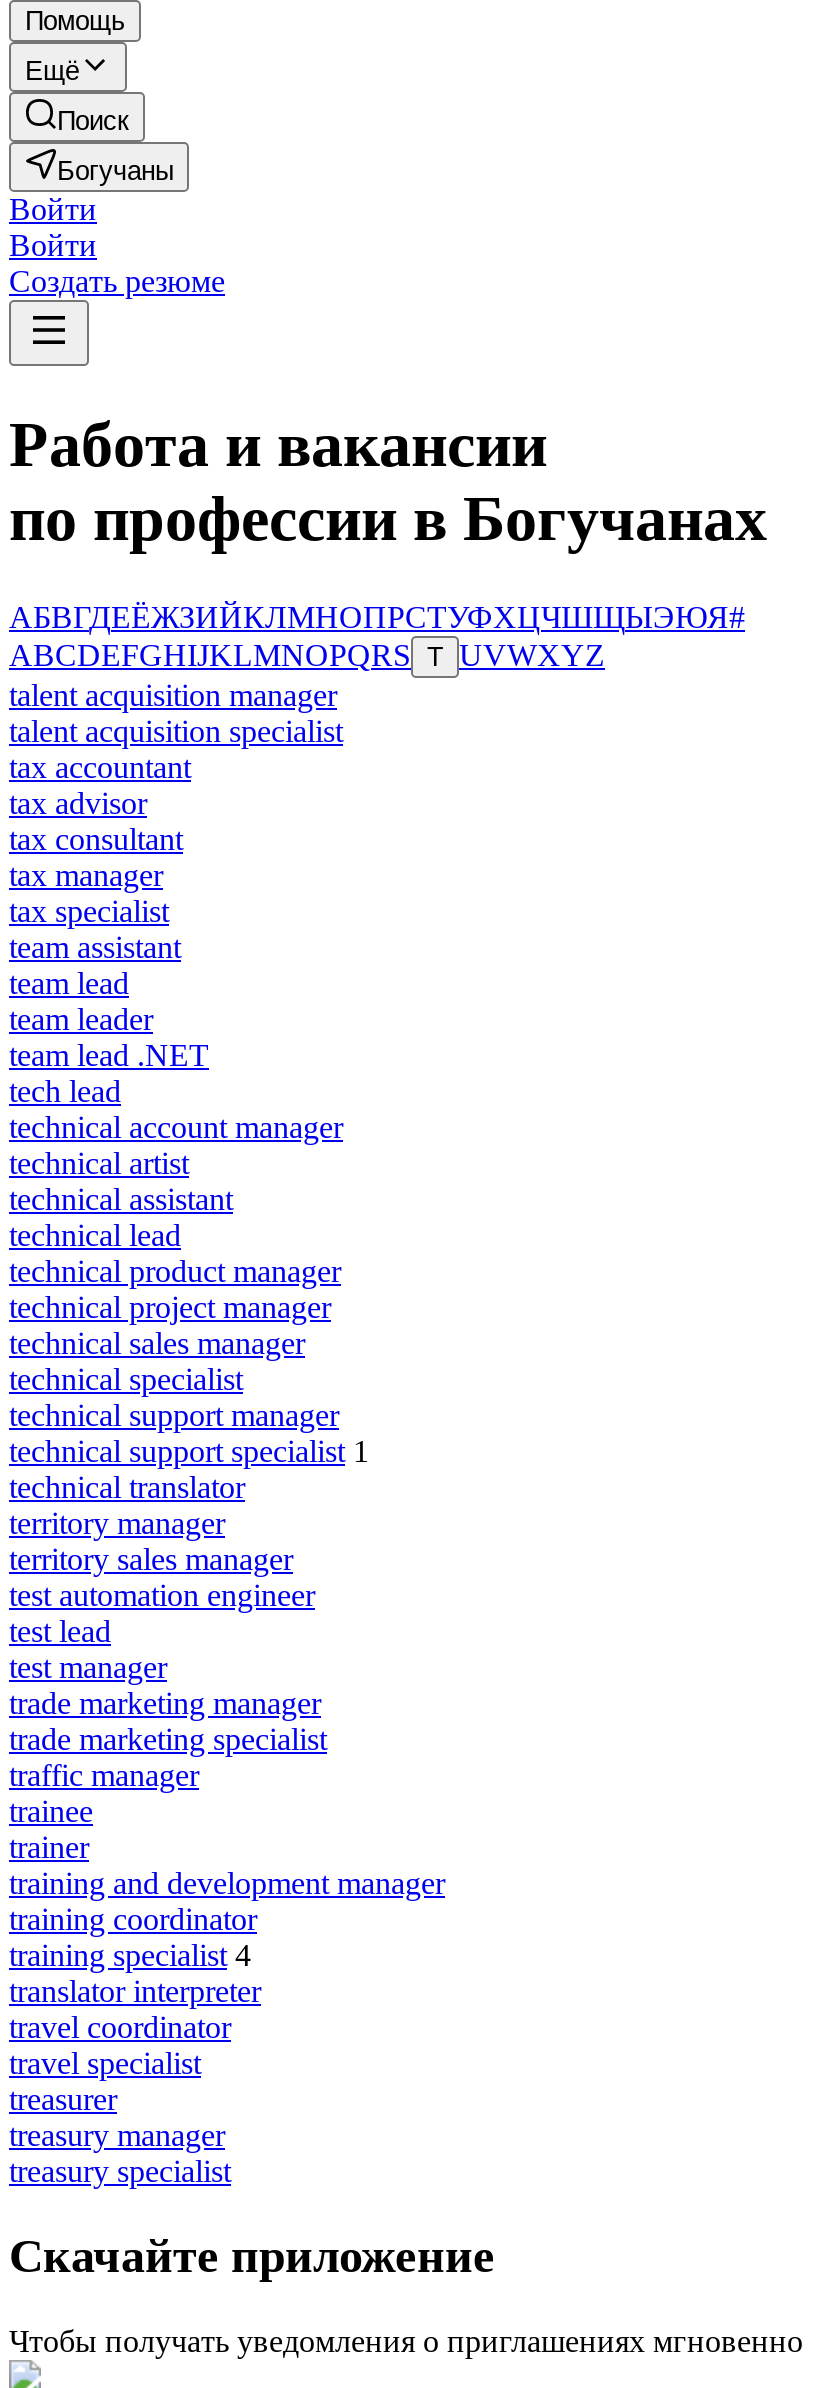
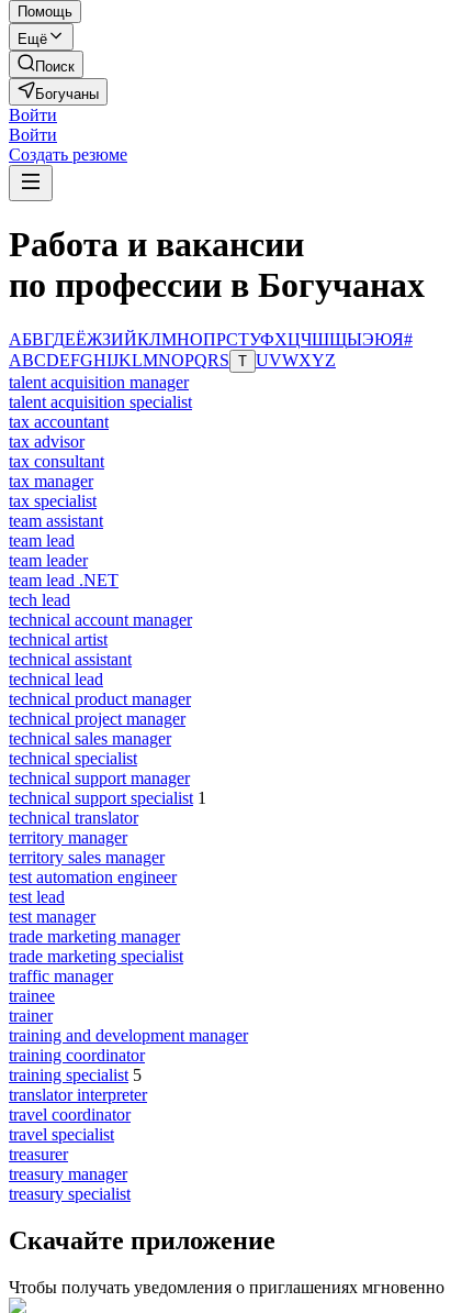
[9,1938,251,1972] training specialist 4 -> [9,1065,142,1084] training specialist 5

